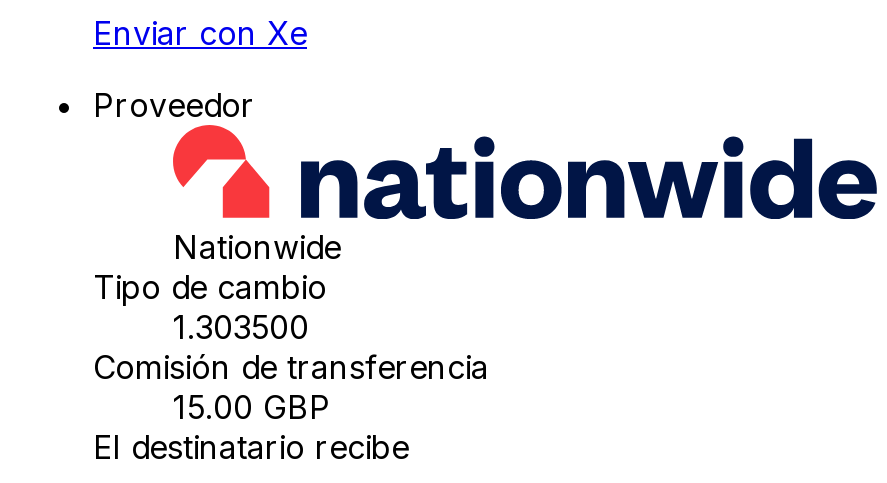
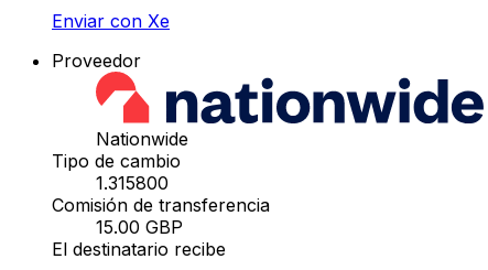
[173,307,309,347] 1.303500 -> [96,172,169,194] 1.315800

